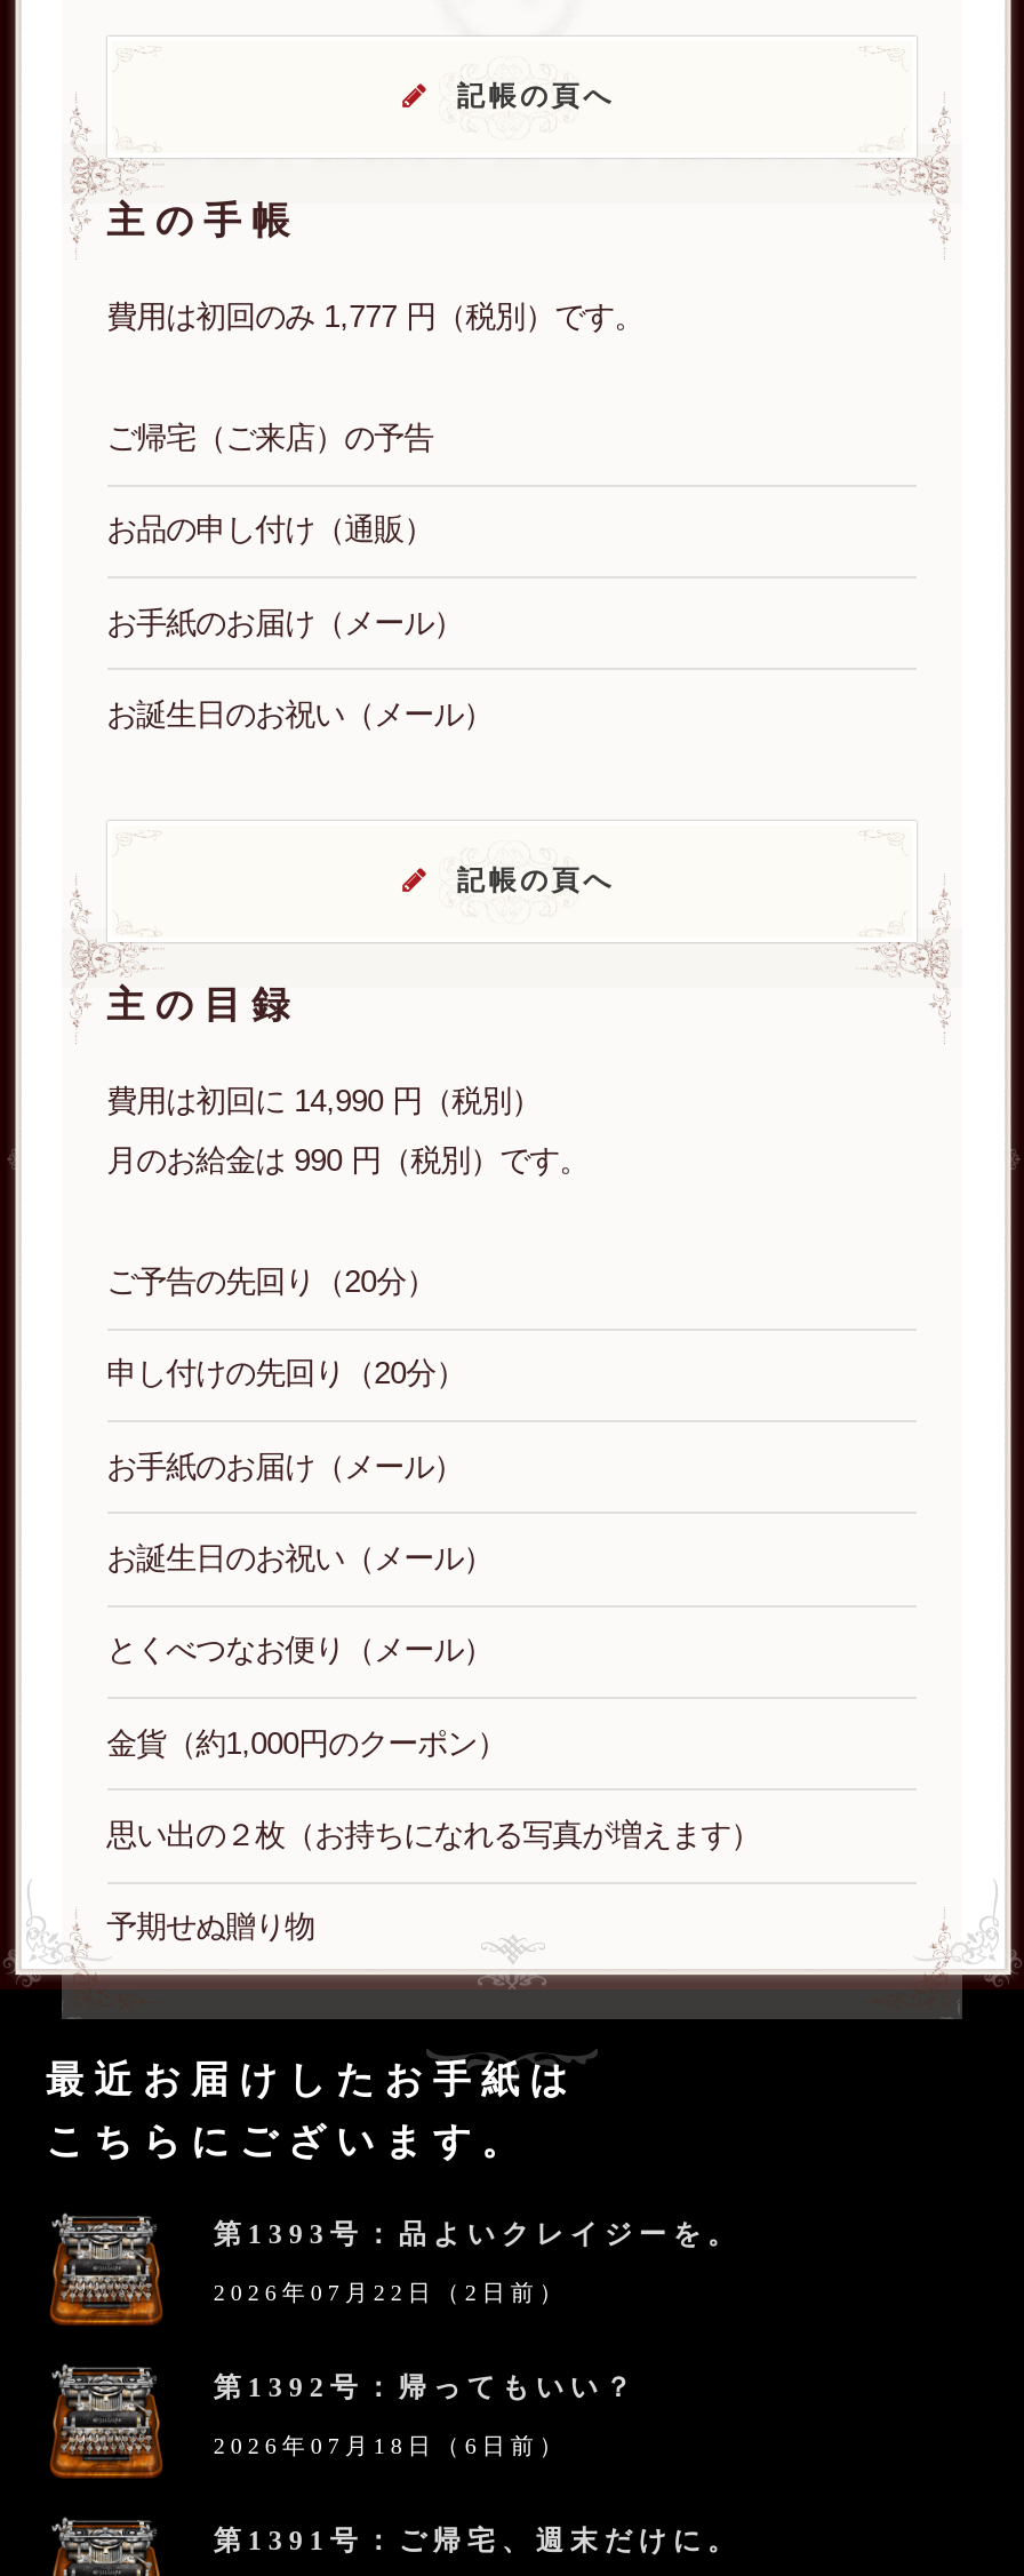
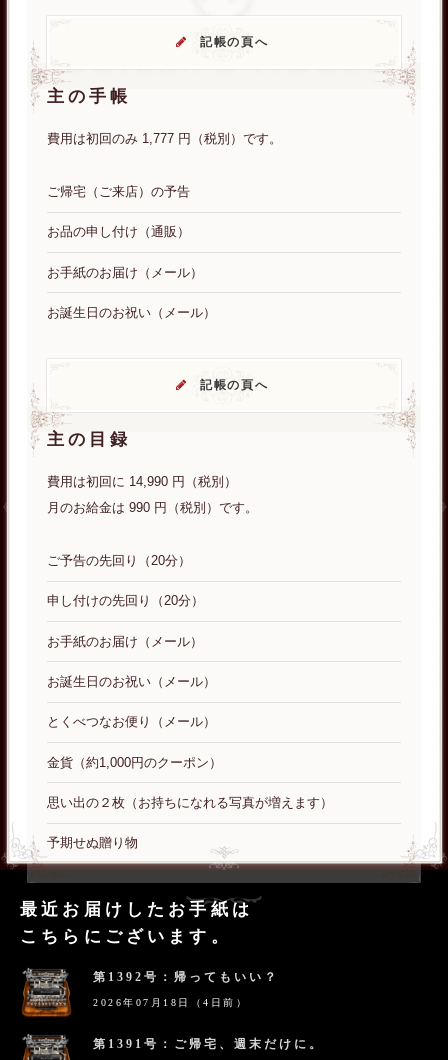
[213,2219,741,2305] 第1393号：品よいクレイジーを。 | 2026年07月22日（2日前） -> none
[213,2432,568,2458] 2026年07月18日（6日前） -> [93,997,248,1008] 2026年07月18日（4日前）

